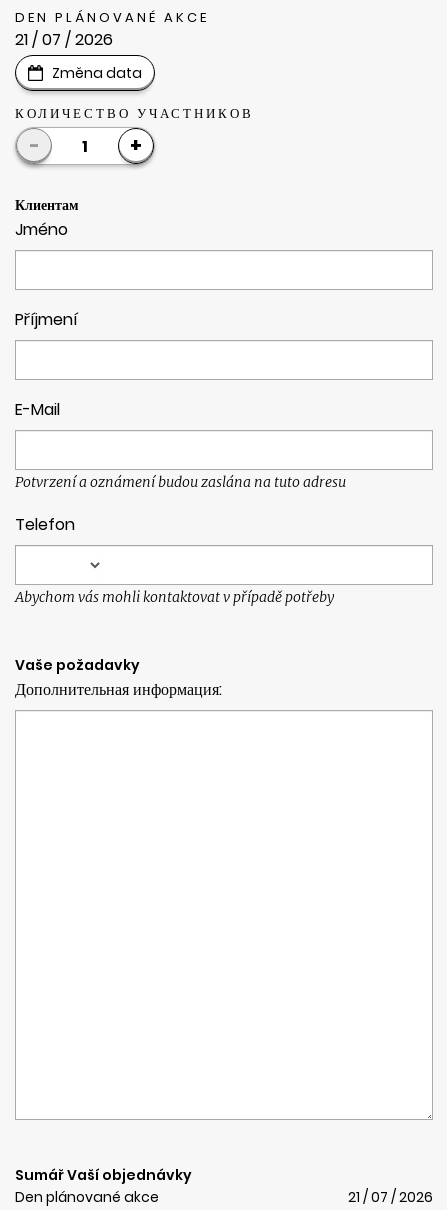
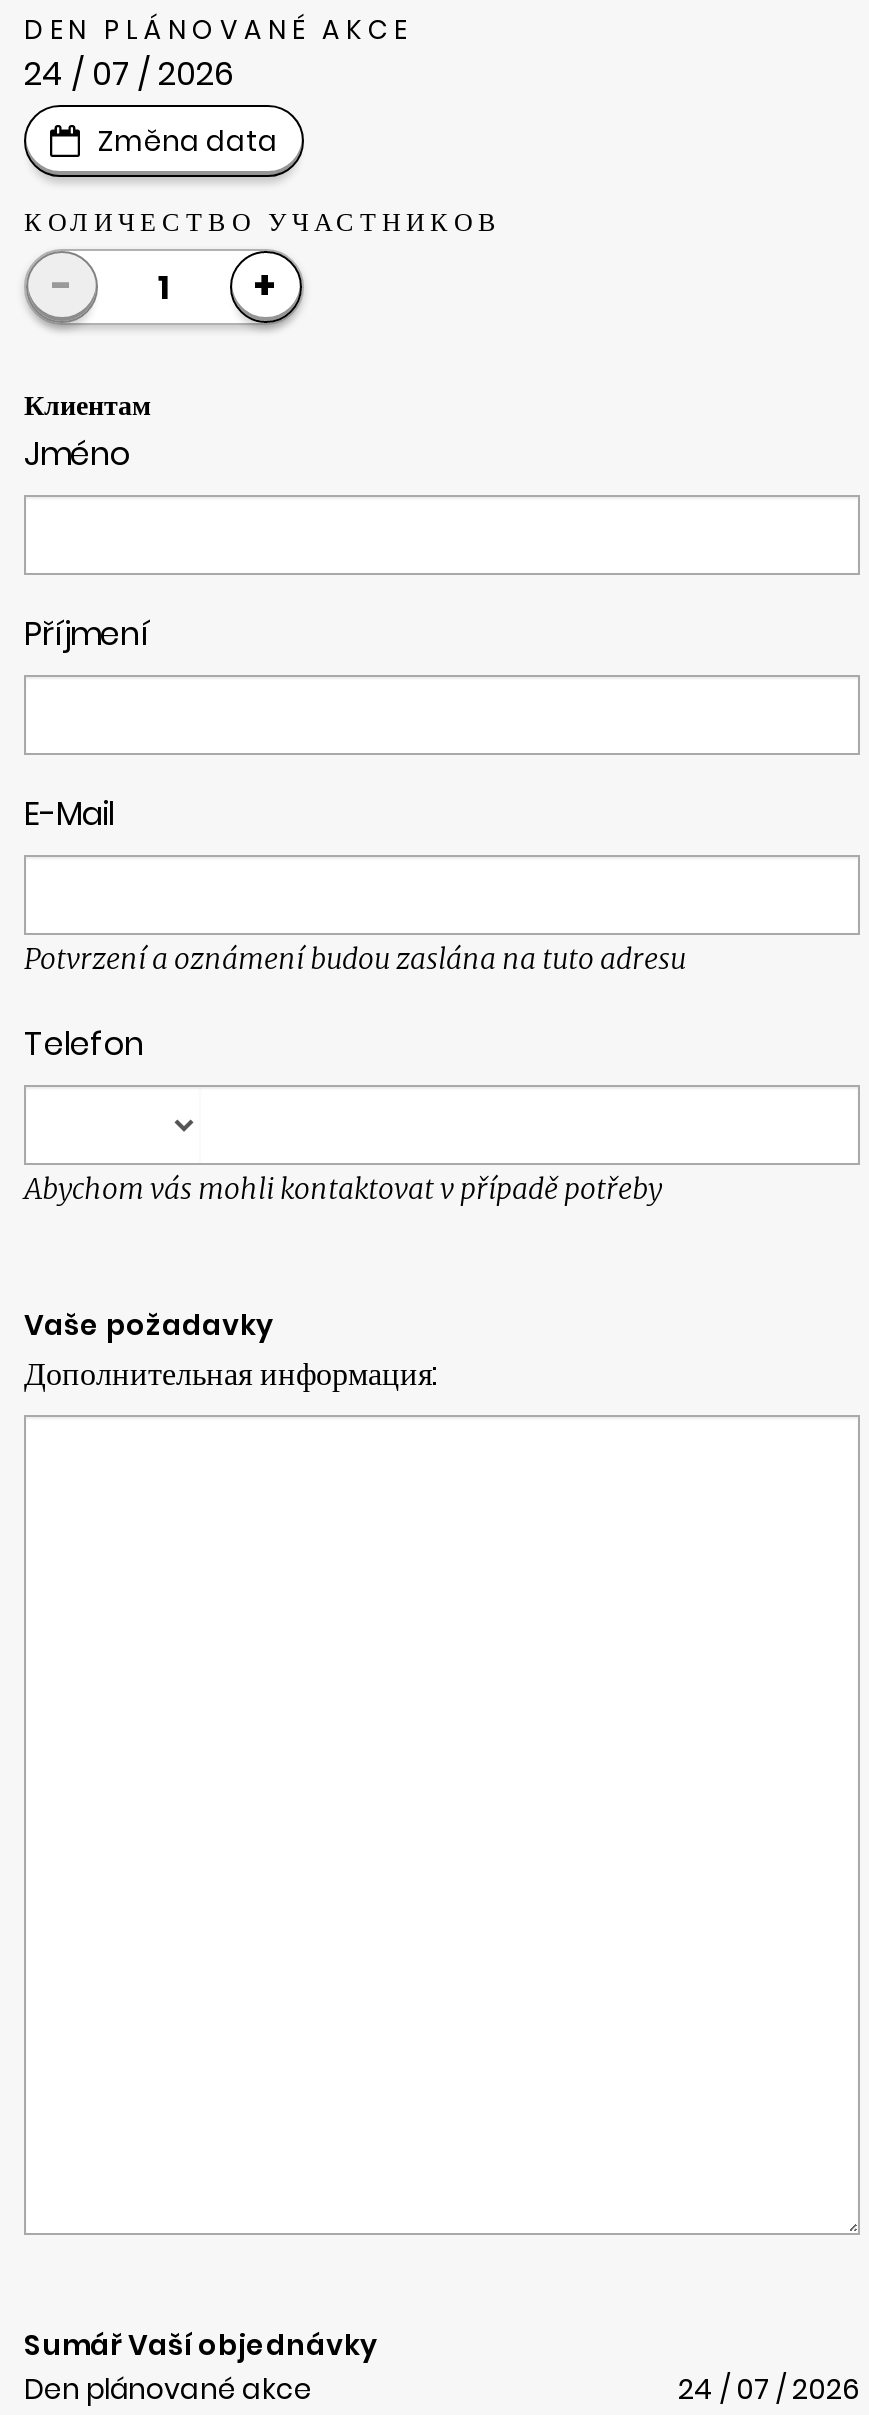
[15,28,113,51] 21 / 07 / 2026 -> [24,51,234,97] 24 / 07 / 2026
[348,1187,433,1207] 21 / 07 / 2026 -> [678,2369,860,2409] 24 / 07 / 2026

